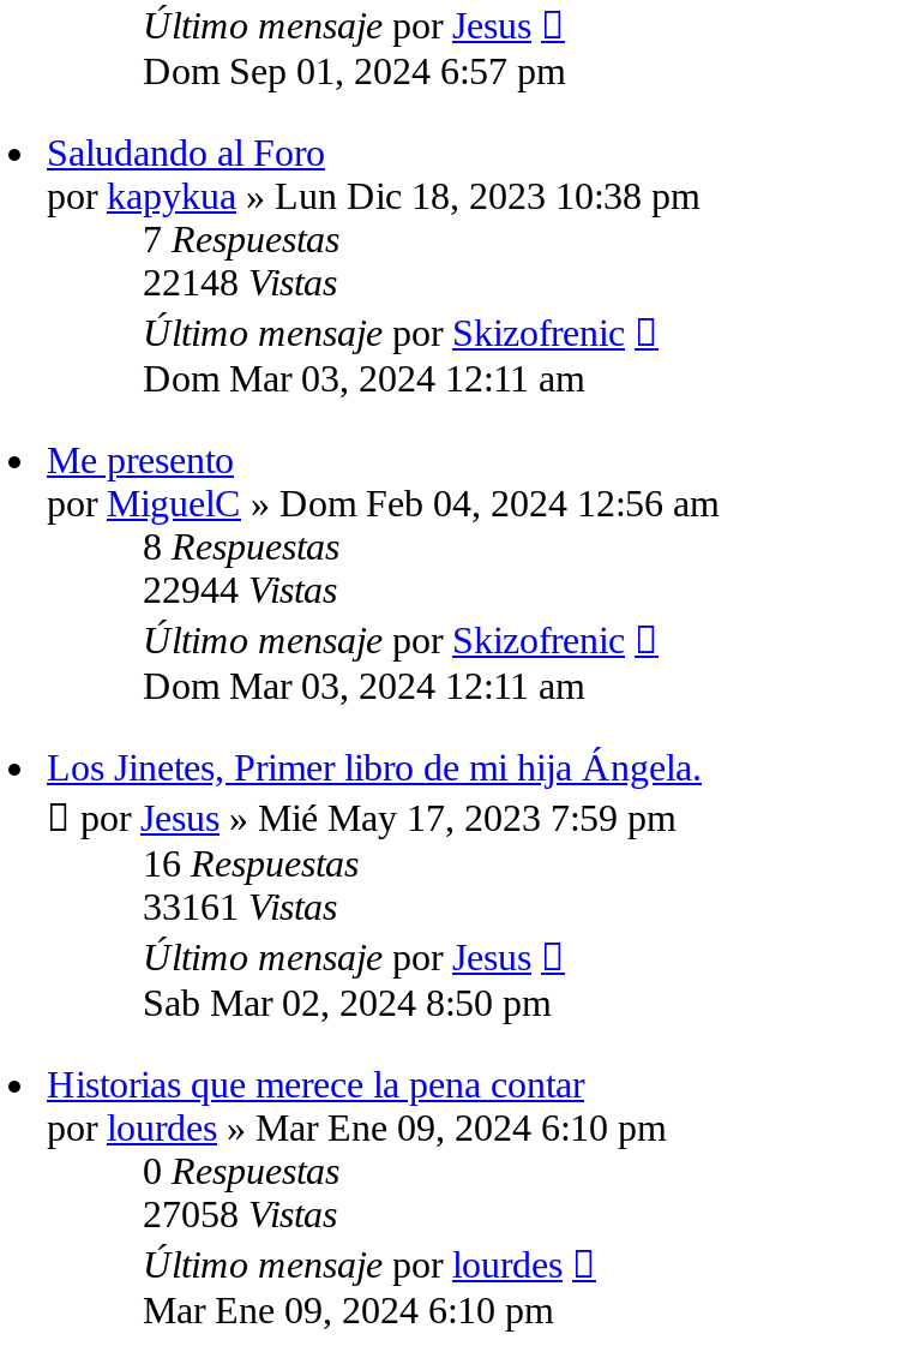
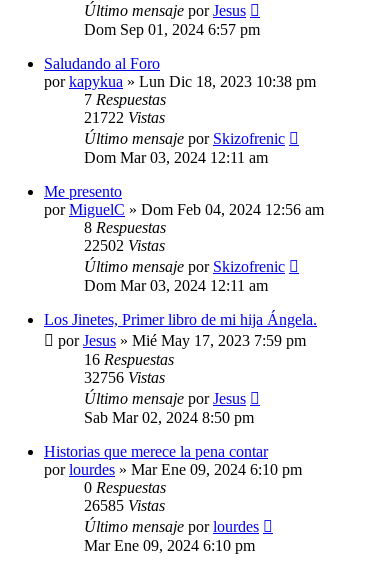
[143,262,337,303] 22148 Vistas -> [84,109,165,126] 21722 Vistas
[143,570,337,611] 22944 Vistas -> [84,237,165,254] 22502 Vistas
[143,887,337,928] 33161 Vistas -> [84,369,165,386] 32756 Vistas
[143,1194,337,1235] 27058 Vistas -> [84,497,165,514] 26585 Vistas

